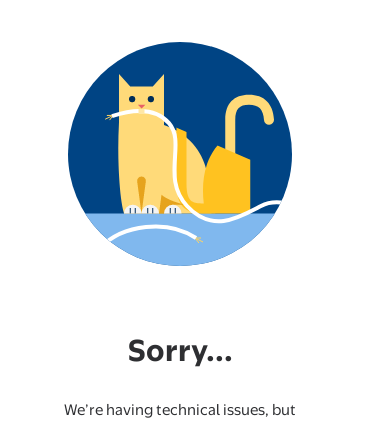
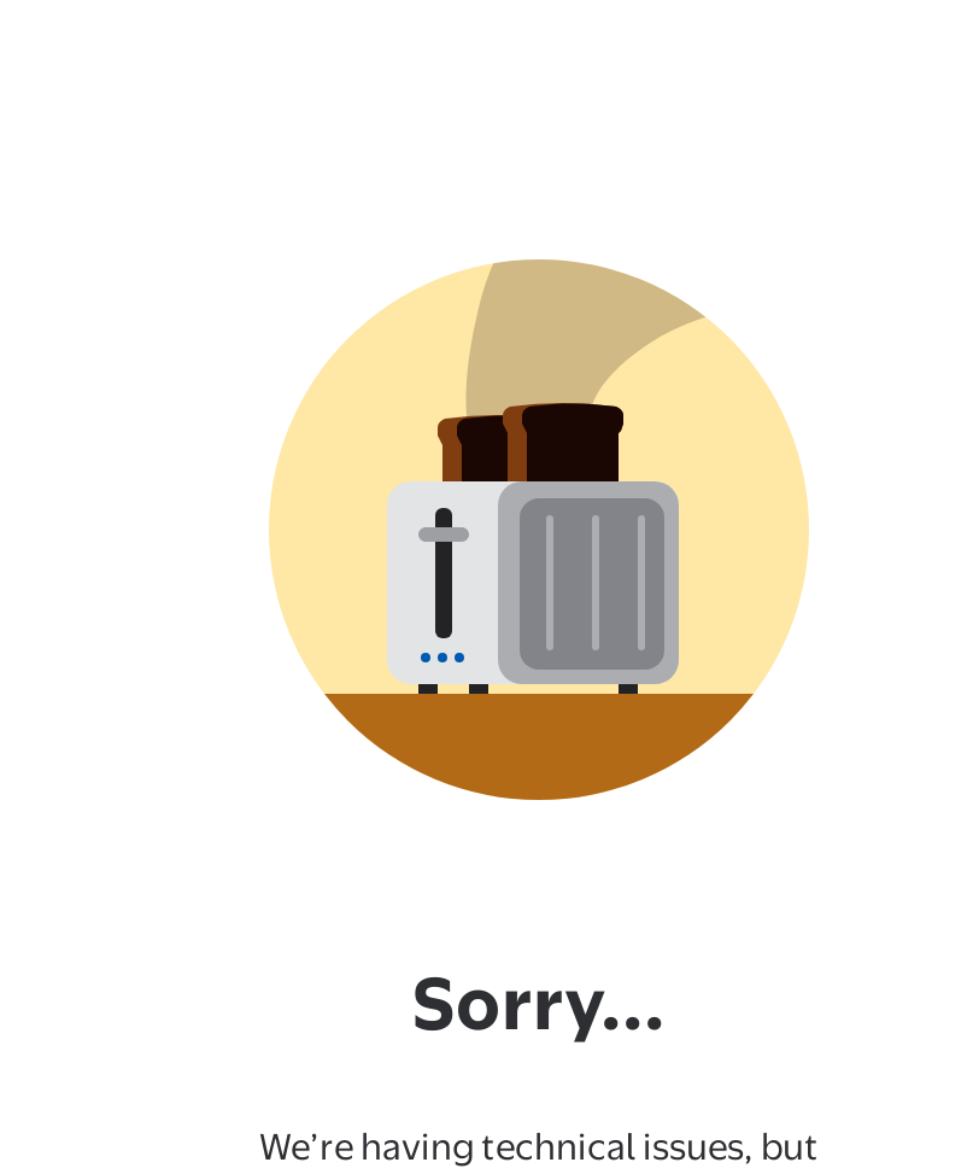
[67,41,293,267] [image] -> [269,257,809,802] [image]

